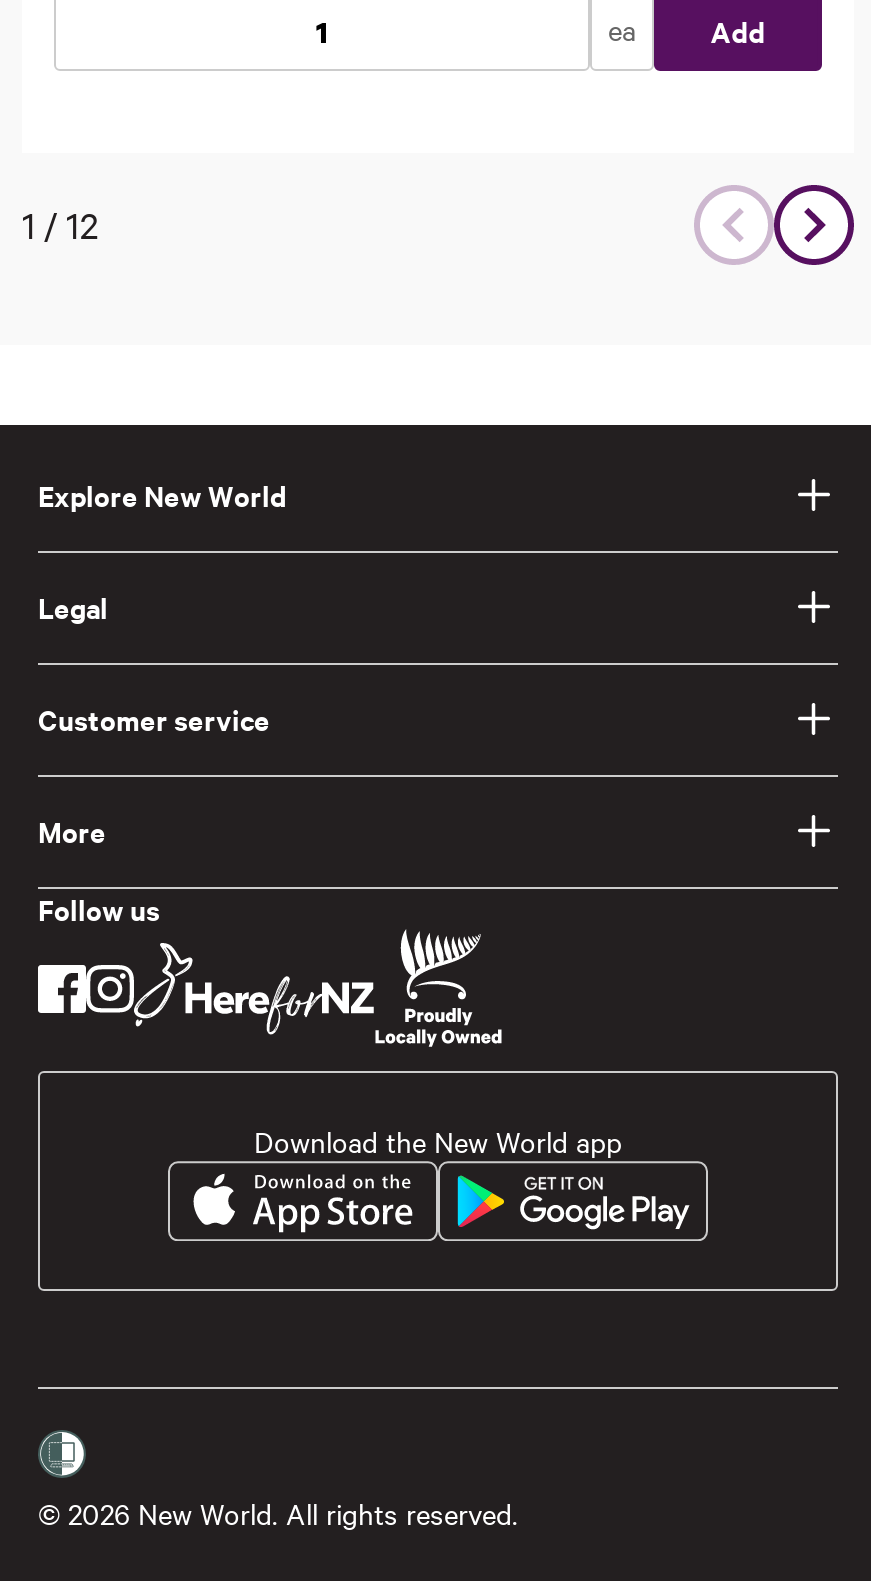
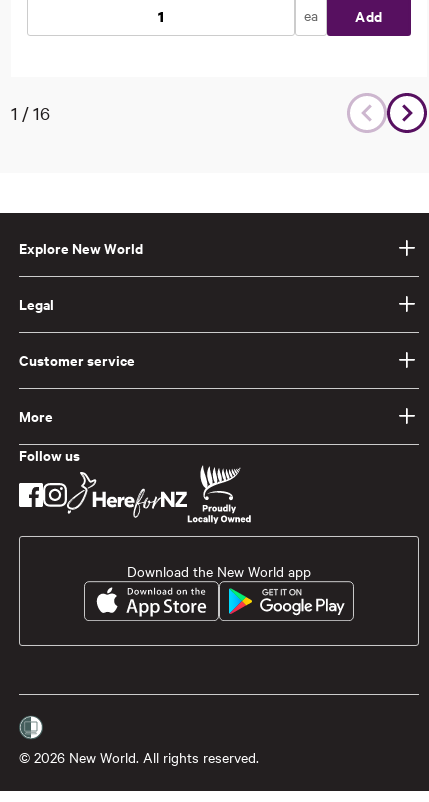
[22,201,98,247] 1 / 12 -> [11,101,50,124] 1 / 16

